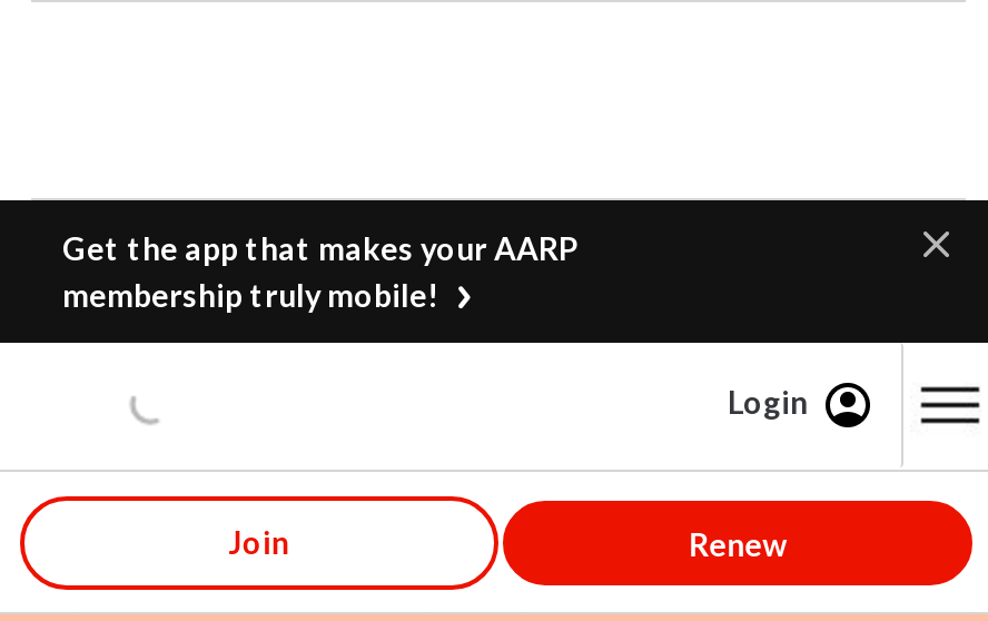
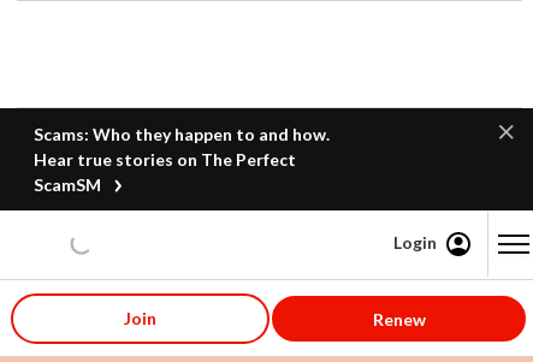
[62,229,579,314] Get the app that makes your AARP | membership truly mobile! -> [34,124,330,195] Scams: Who they happen to and how. | Hear true stories on The Perfect | ScamSM

